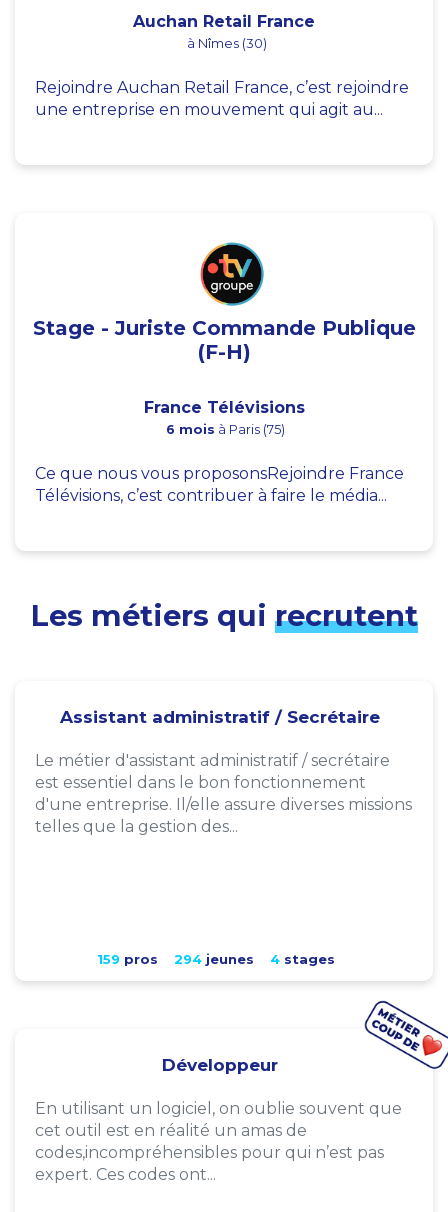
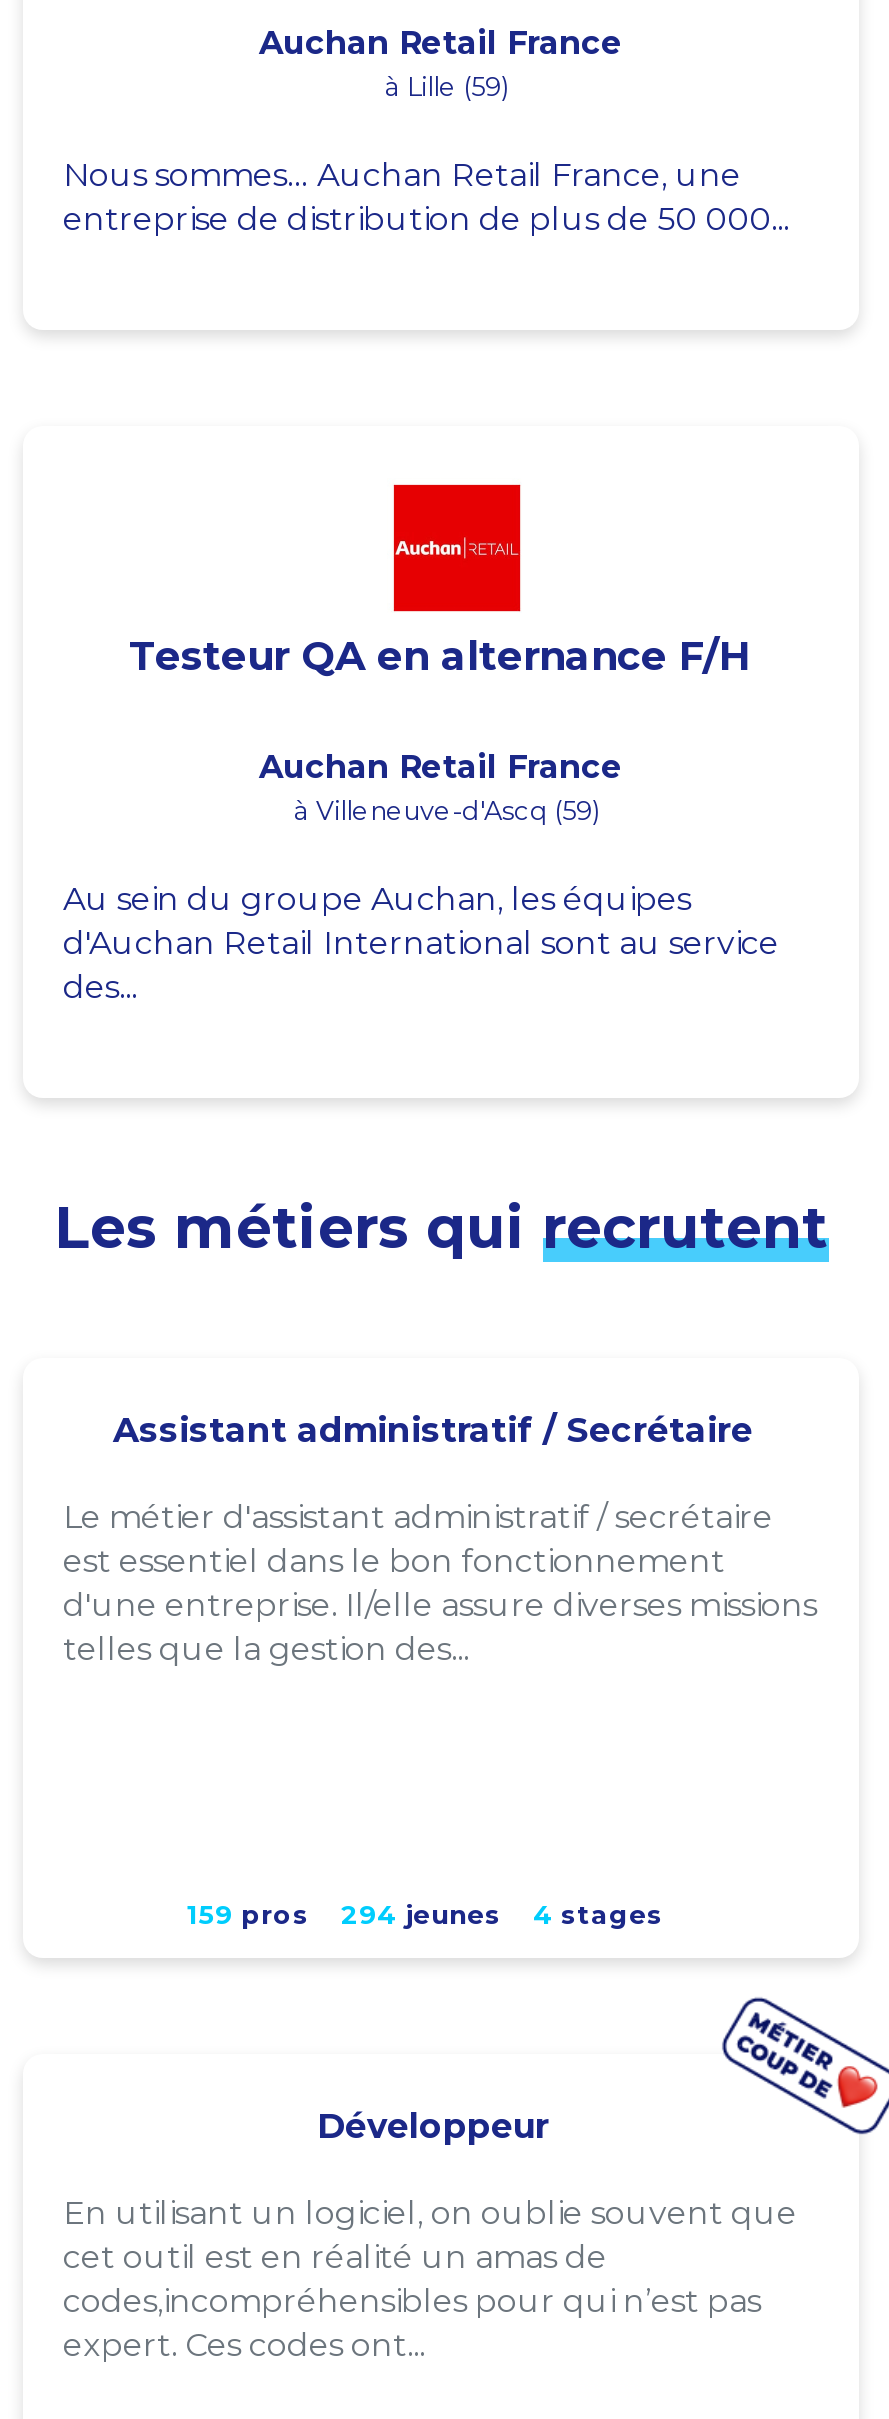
[184,35,267,50] à Nîmes (30) -> [379,71,509,101] à Lille (59)
[35,77,409,118] Rejoindre Auchan Retail France, c’est rejoindre | une entreprise en mouvement qui agit au... -> [63,155,789,237] Nous sommes… Auchan Retail France, une | entreprise de distribution de plus de 50 000...
[32,241,415,363] [image] | Stage - Juriste Commande Publique | (F-H) -> [129,482,753,679] [image] | Testeur QA en alternance F/H
[143,397,304,436] France Télévisions | 6 mois à Paris (75) -> [259,747,623,825] Auchan Retail France | à Villeneuve-d'Ascq (59)
[35,463,404,504] Ce que nous vous proposonsRejoindre France | Télévisions, c’est contribuer à faire le média... -> [63,879,779,1005] Au sein du groupe Auchan, les équipes | d'Auchan Retail International sont au service | des...

